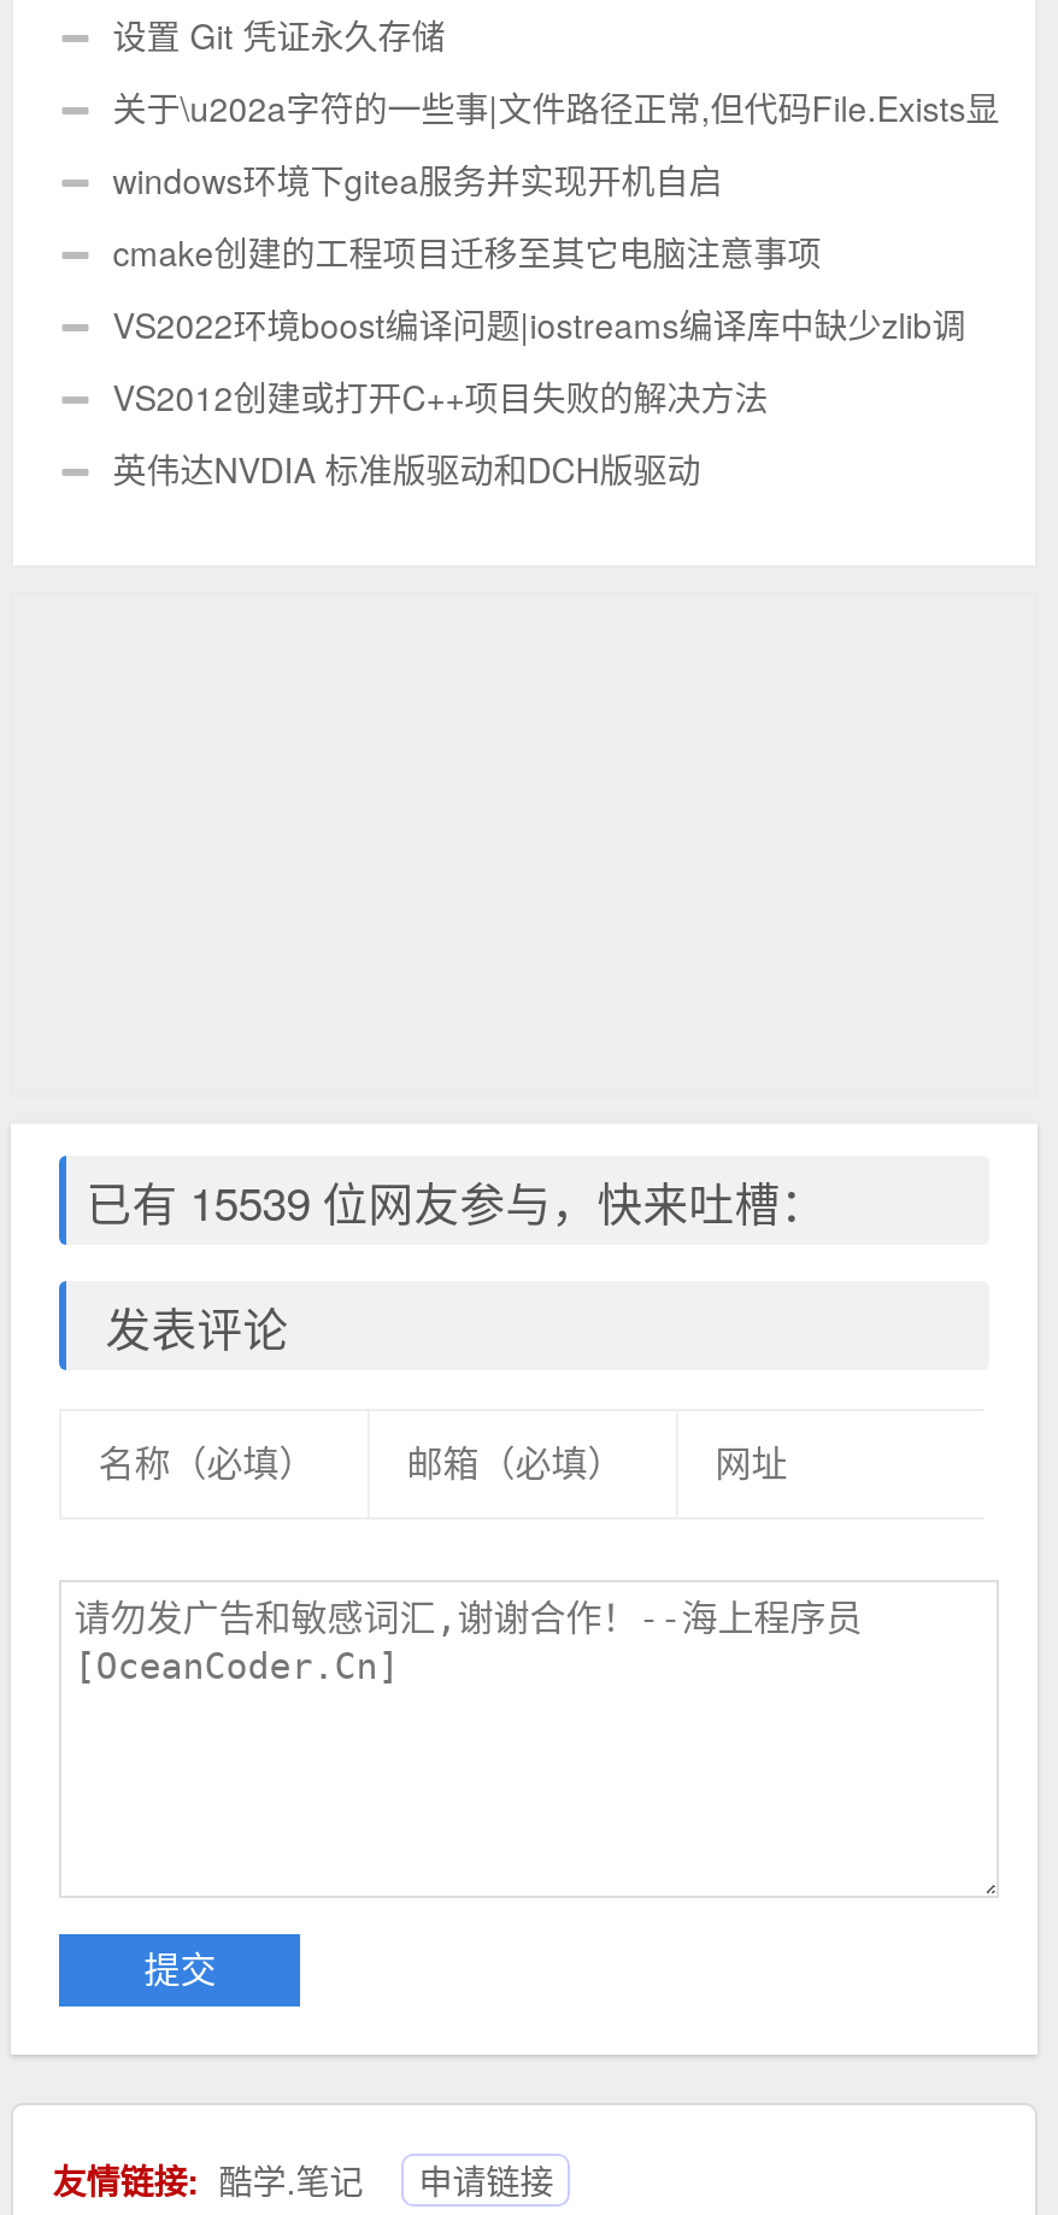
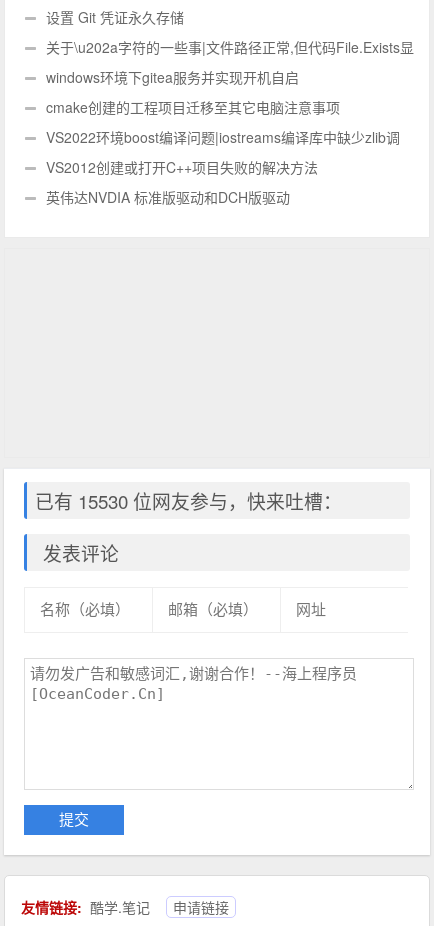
[86,1168,826,1233] 已有 15539 位网友参与，快来吐槽： -> [35,487,342,514] 已有 15530 位网友参与，快来吐槽：

